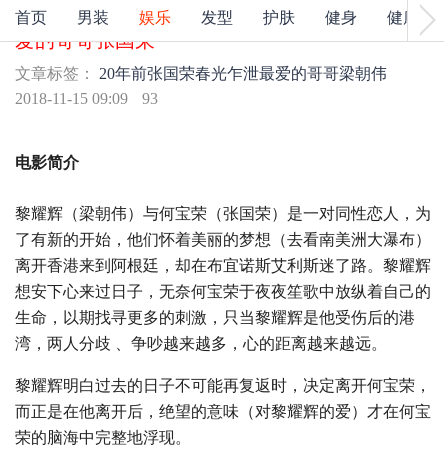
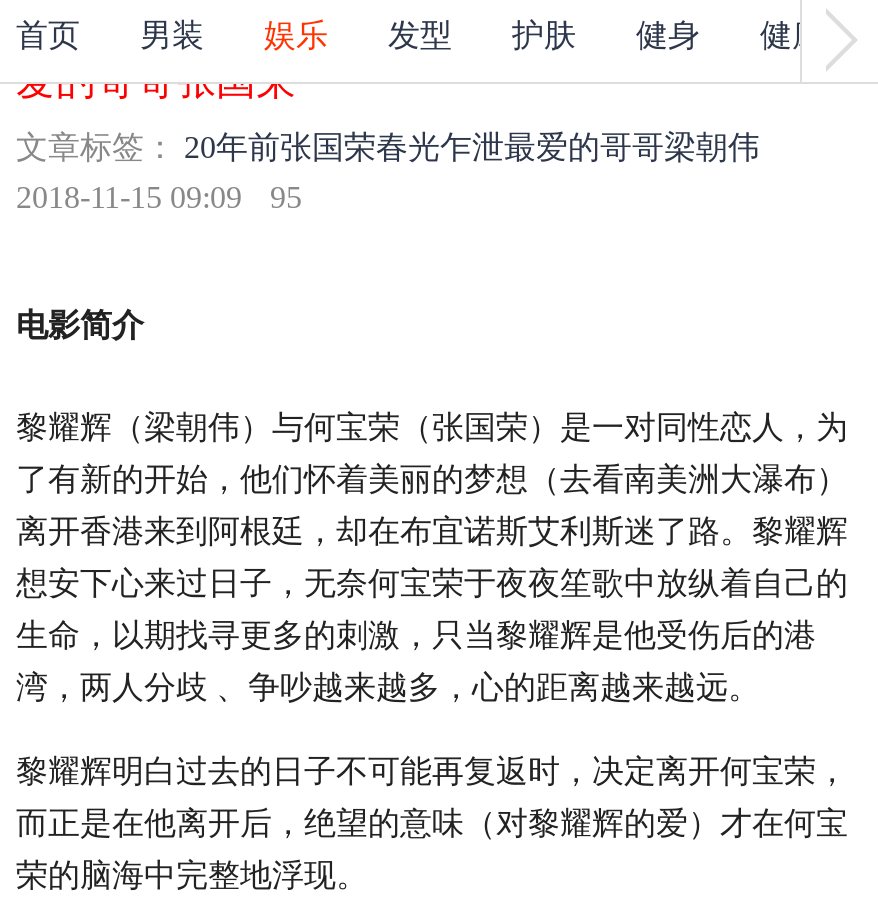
[15,90,158,107] 2018-11-15 09:09 93 -> [16,180,302,214] 2018-11-15 09:09 95

